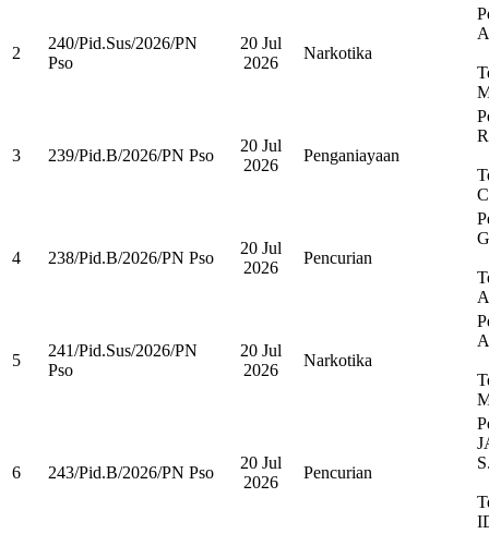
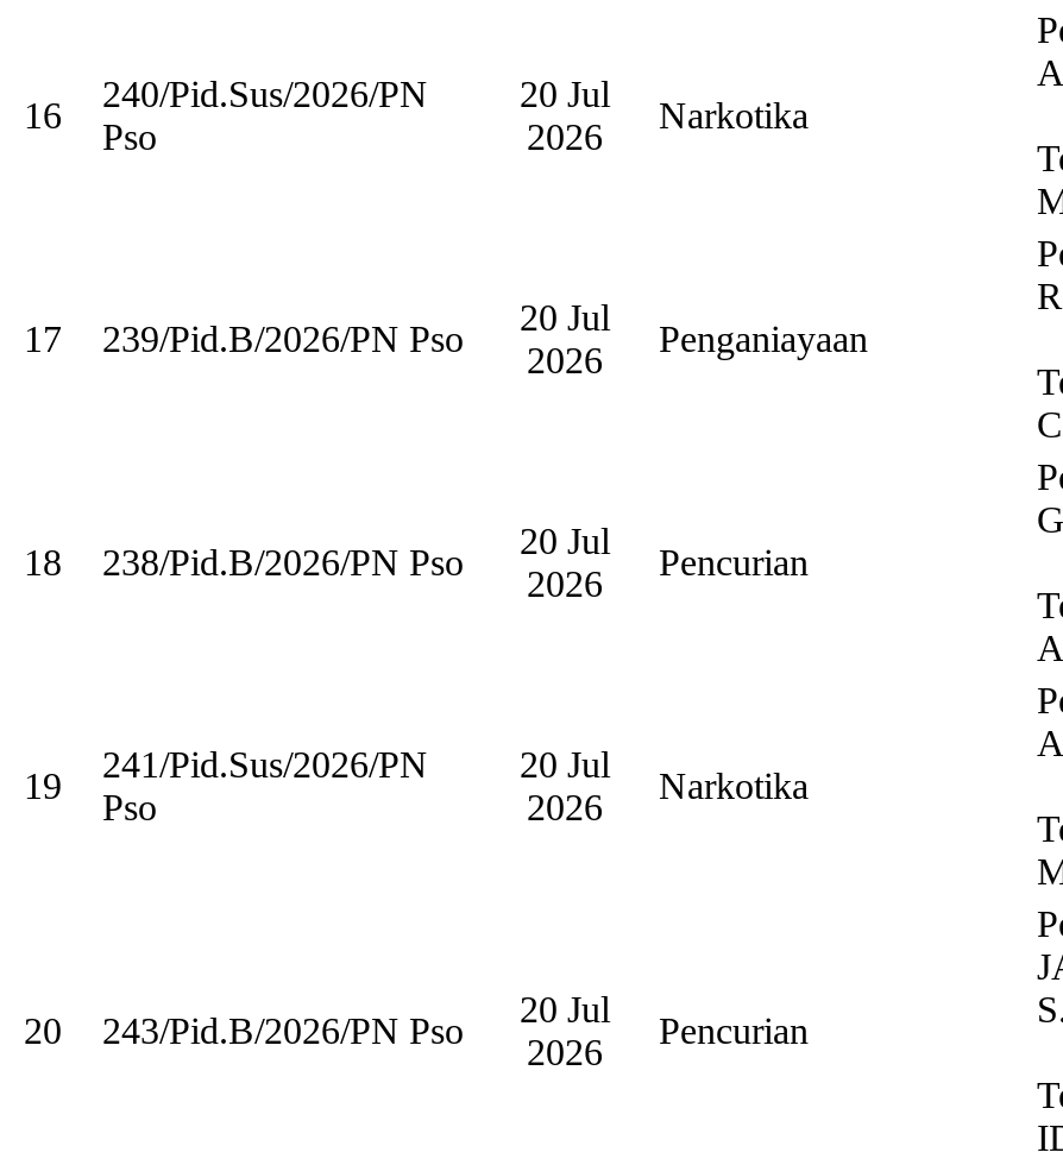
[12,43,21,62] 2 -> [24,94,62,135] 16
[12,146,214,164] 3 239/Pid.B/2026/PN Pso -> [24,318,464,358] 17 239/Pid.B/2026/PN Pso
[12,248,214,267] 4 238/Pid.B/2026/PN Pso -> [24,541,464,582] 18 238/Pid.B/2026/PN Pso
[12,350,21,369] 5 -> [24,765,62,805] 19
[12,463,214,481] 6 243/Pid.B/2026/PN Pso -> [24,1010,464,1050] 20 243/Pid.B/2026/PN Pso

